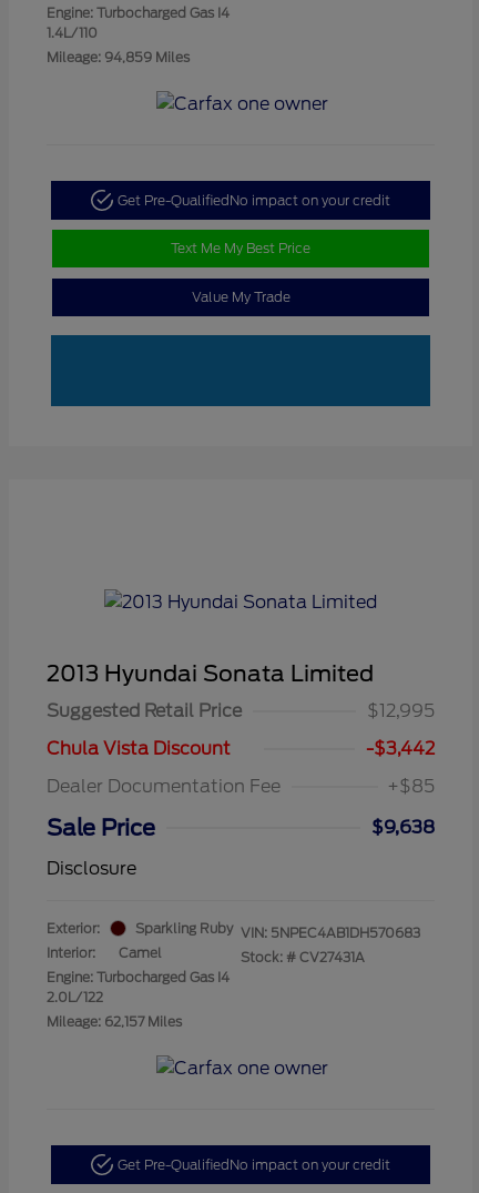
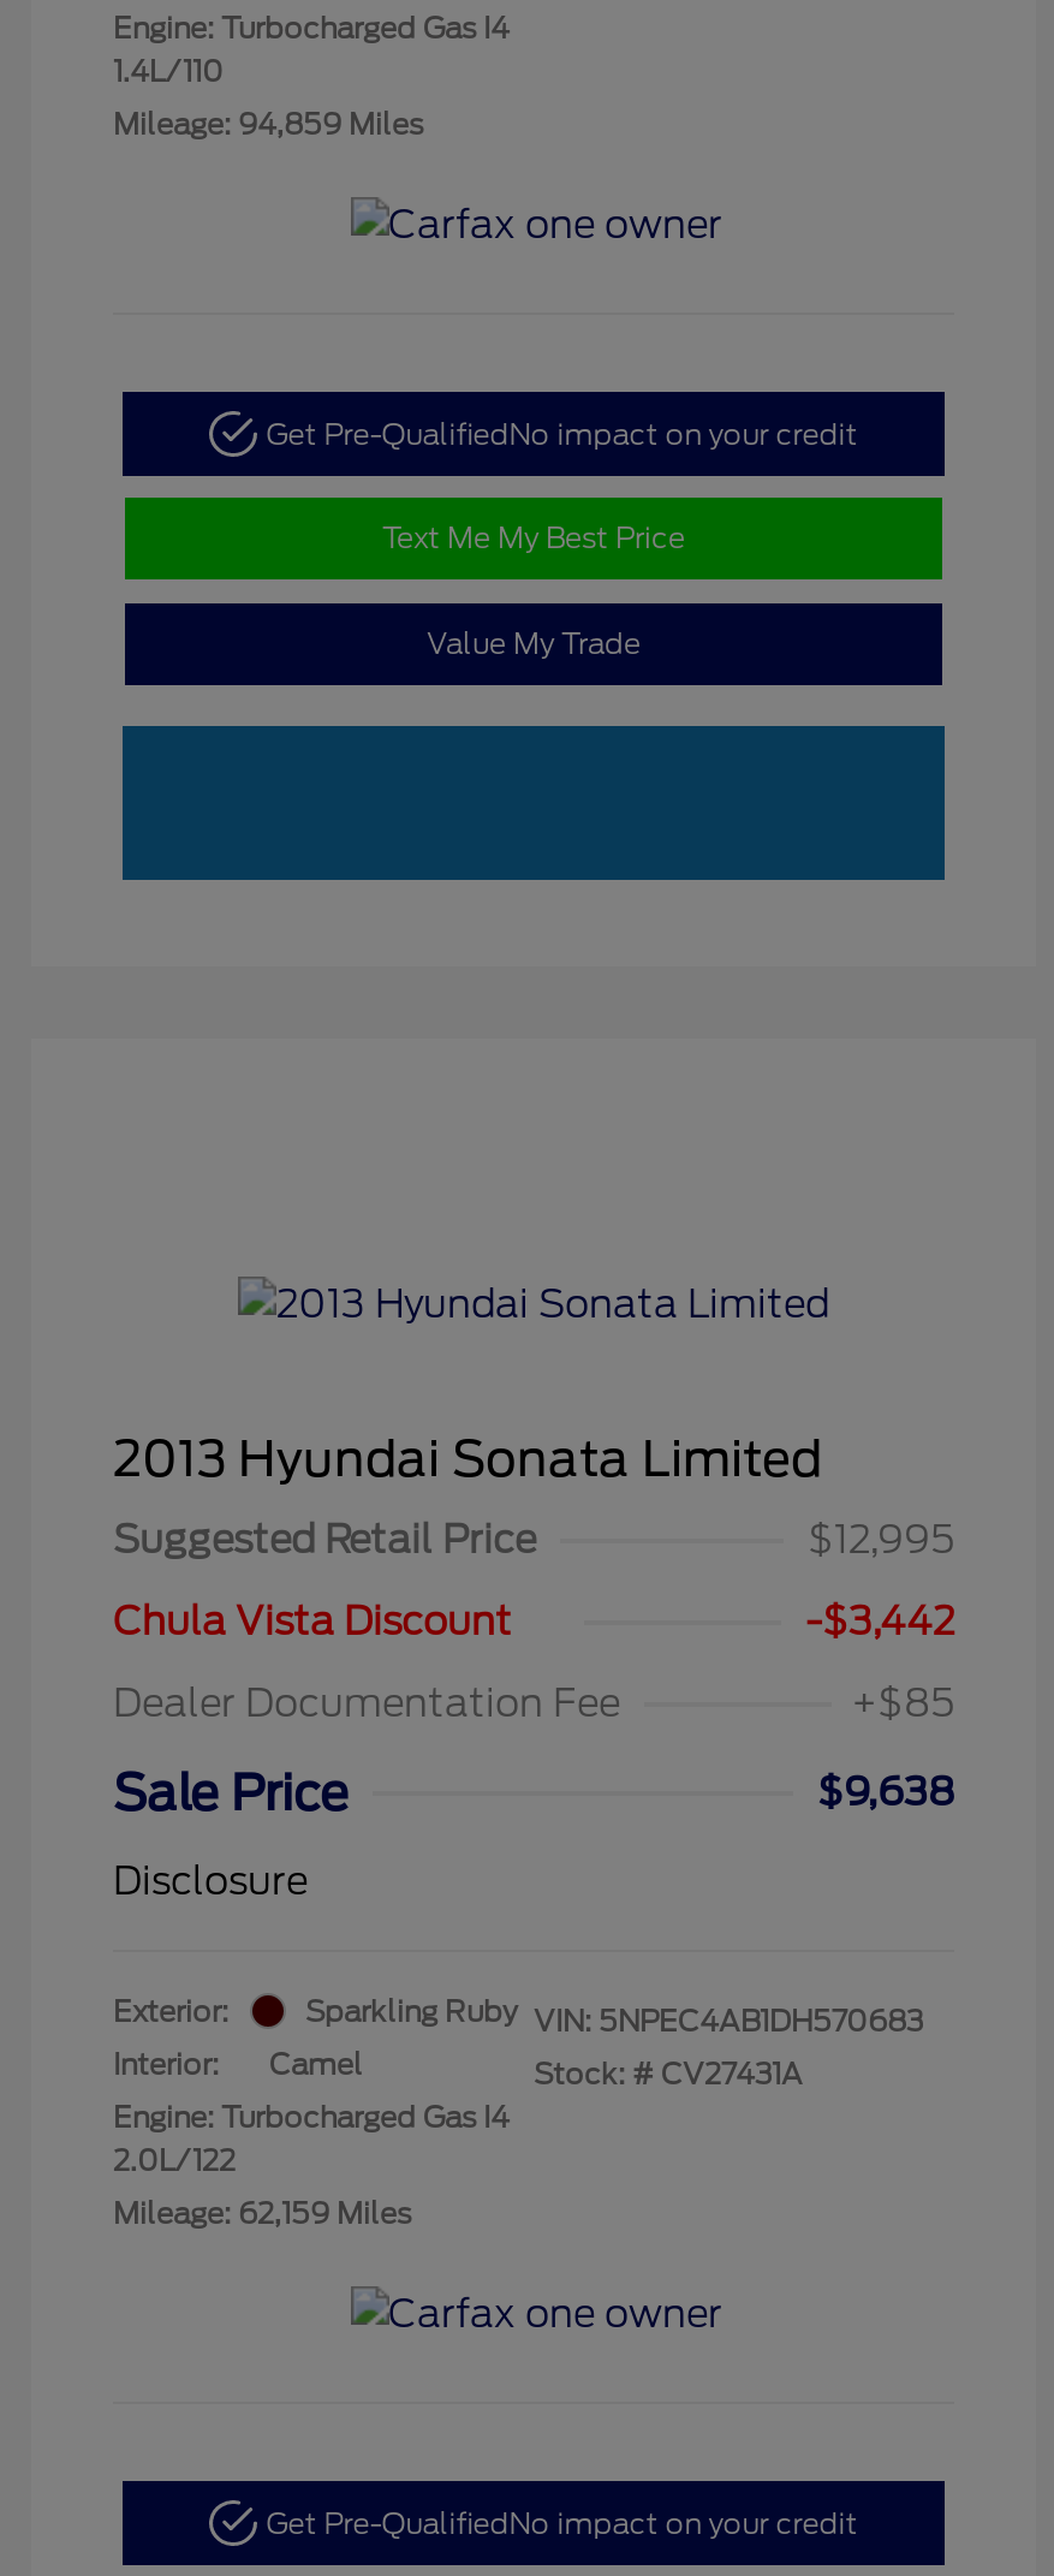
[47,1013,182,1030] Mileage: 62,157 Miles -> [113,2194,411,2231] Mileage: 62,159 Miles

